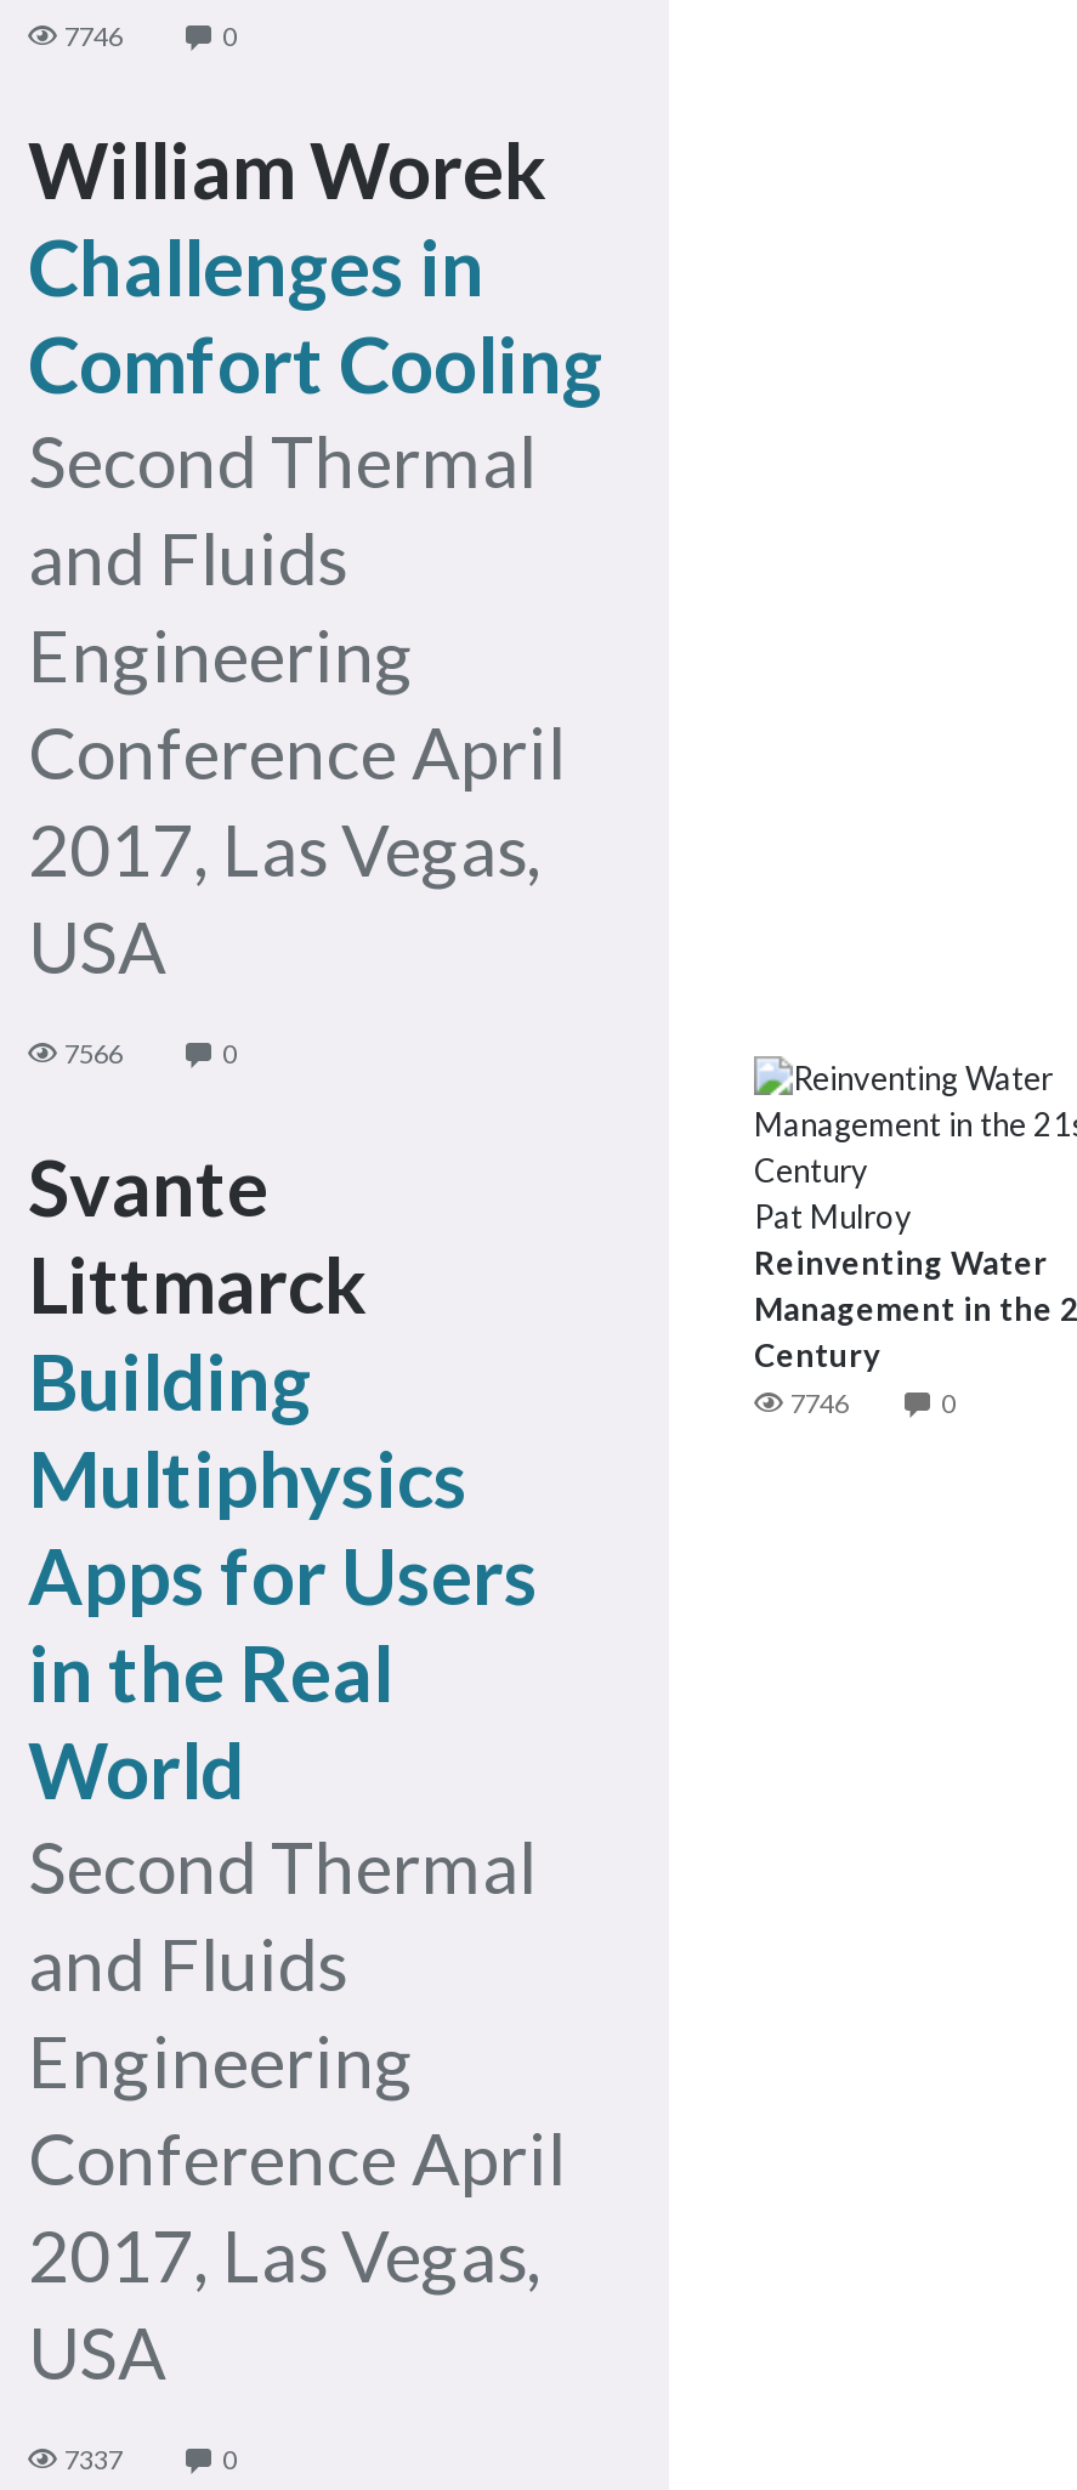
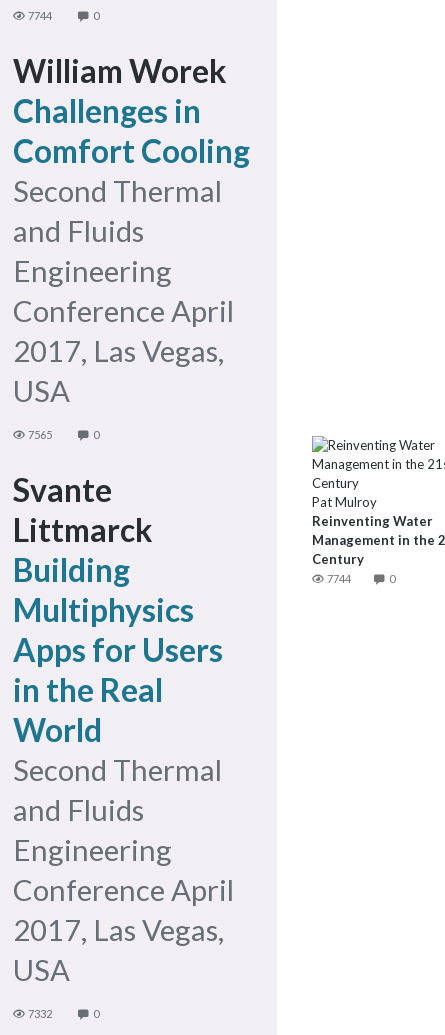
[64,19,123,51] 7746 -> [28,9,52,22] 7744
[64,1037,123,1068] 7566 -> [28,428,52,441] 7565
[790,1387,849,1419] 7746 -> [327,572,351,585] 7744
[64,2442,123,2474] 7337 -> [28,1007,52,1020] 7332

